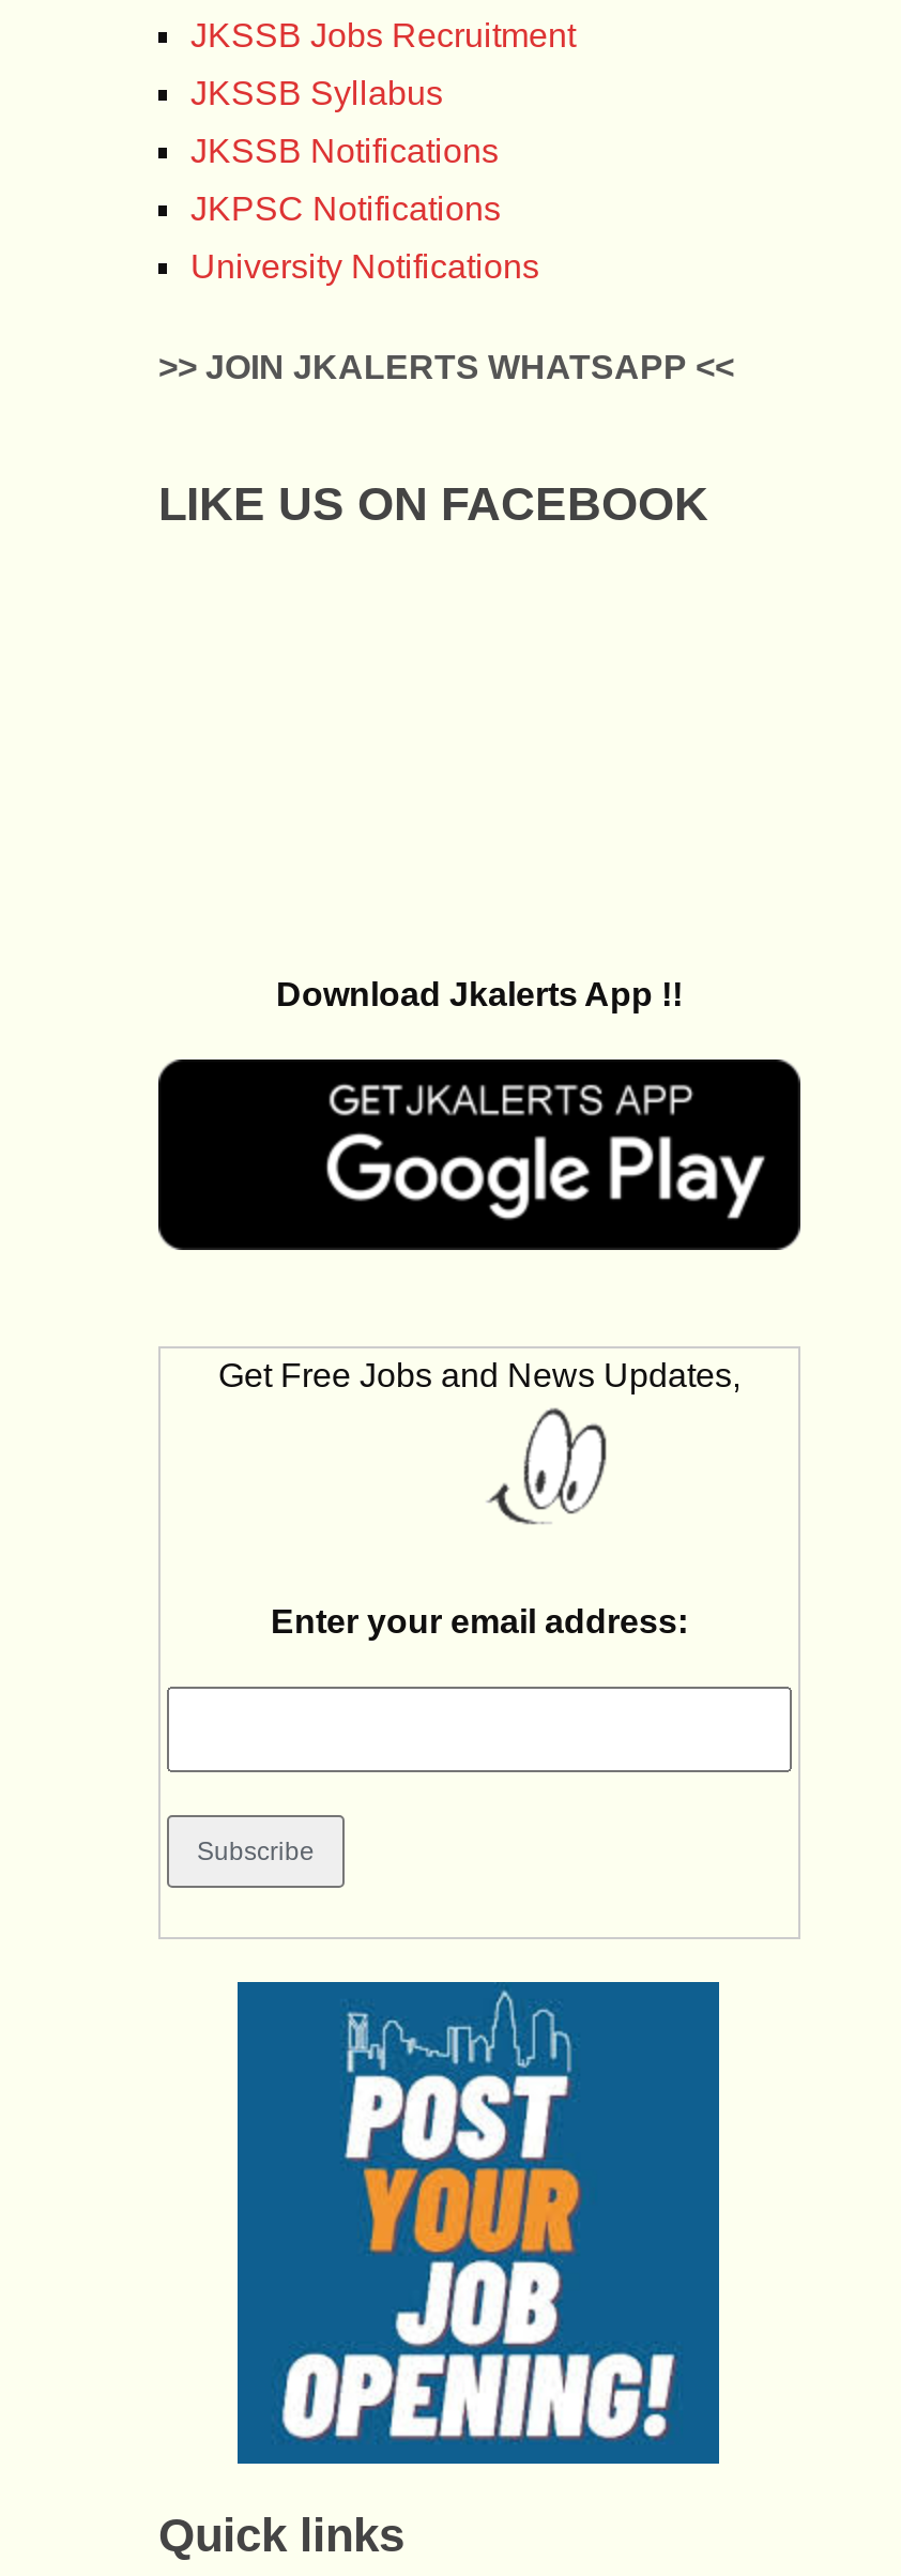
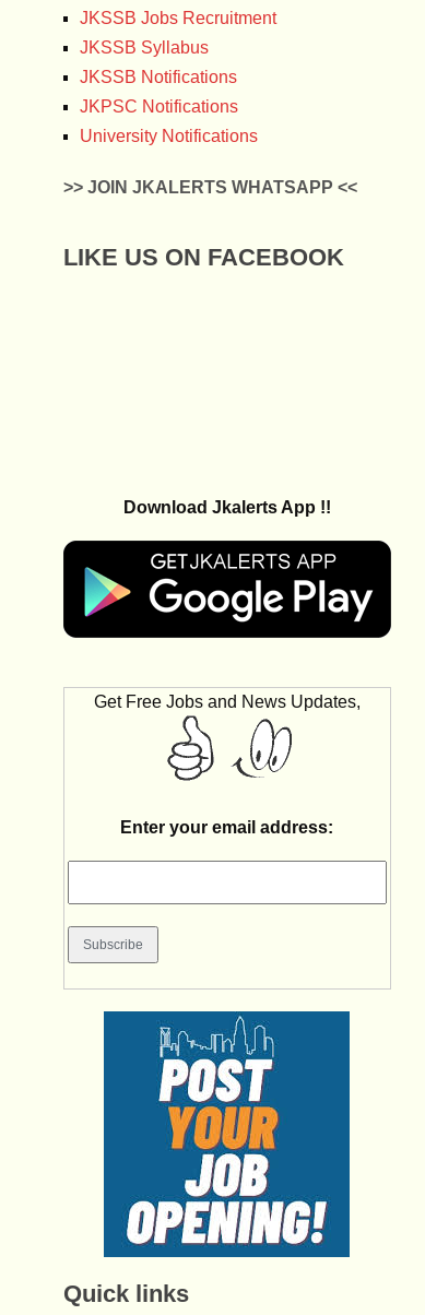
none -> [83,567,131,617] [image]
none -> [166,714,215,782] [image]

